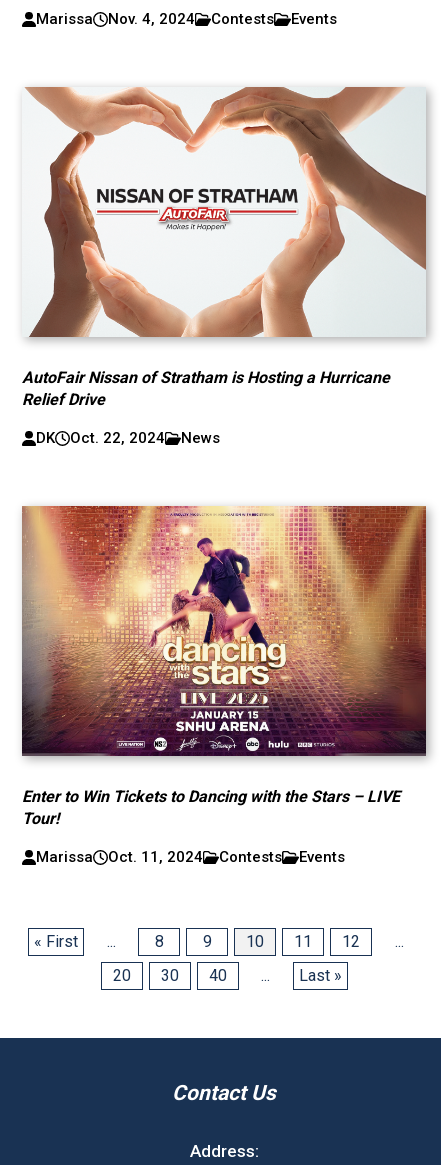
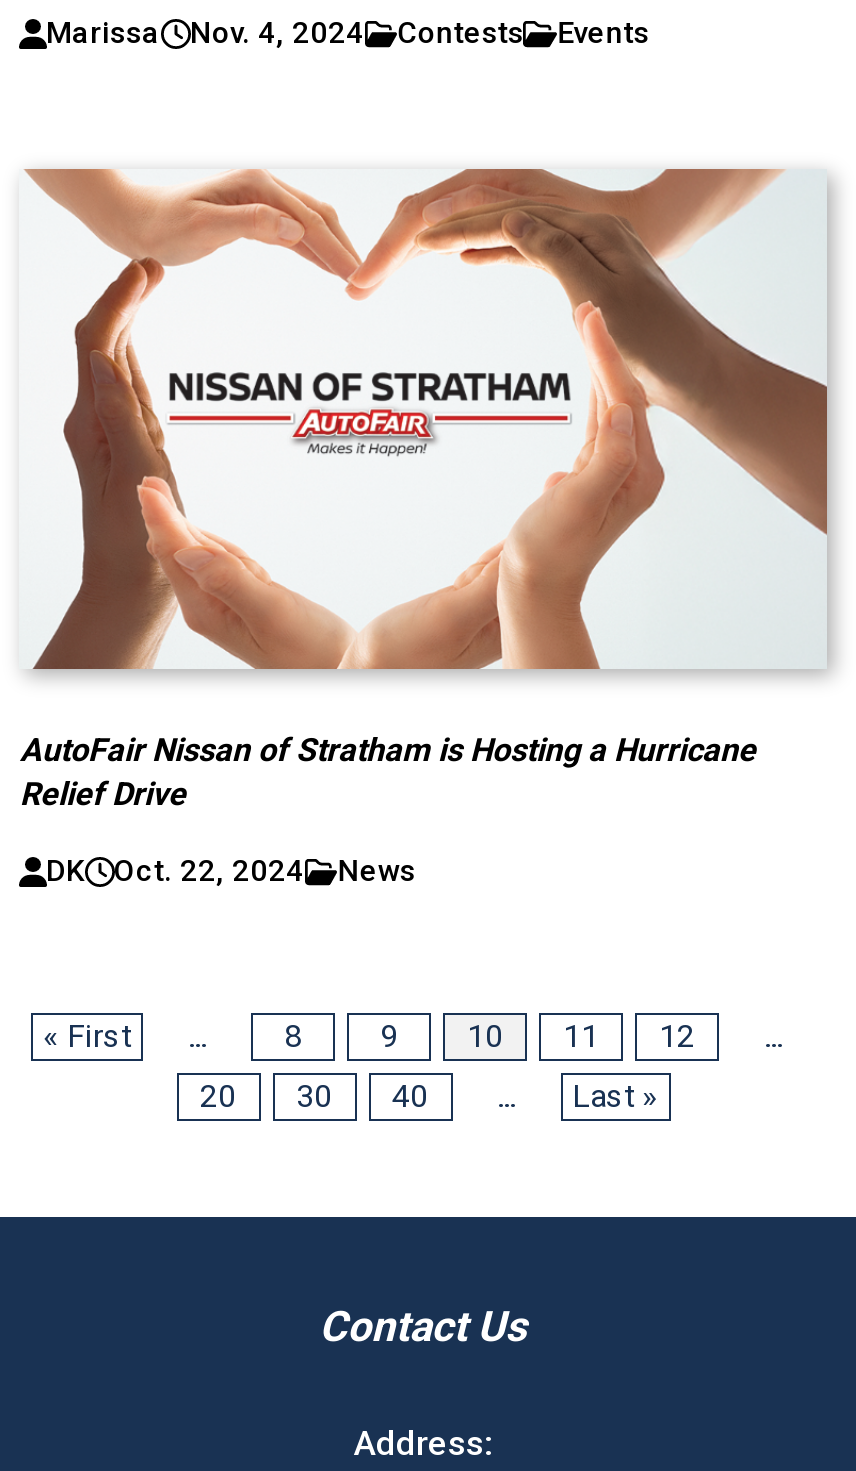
[21,505,427,866] [image] | Enter to Win Tickets to Dancing with the Stars – LIVE | Tour! | Marissa | Oct. 11, 2024 | Contests | Events -> none

